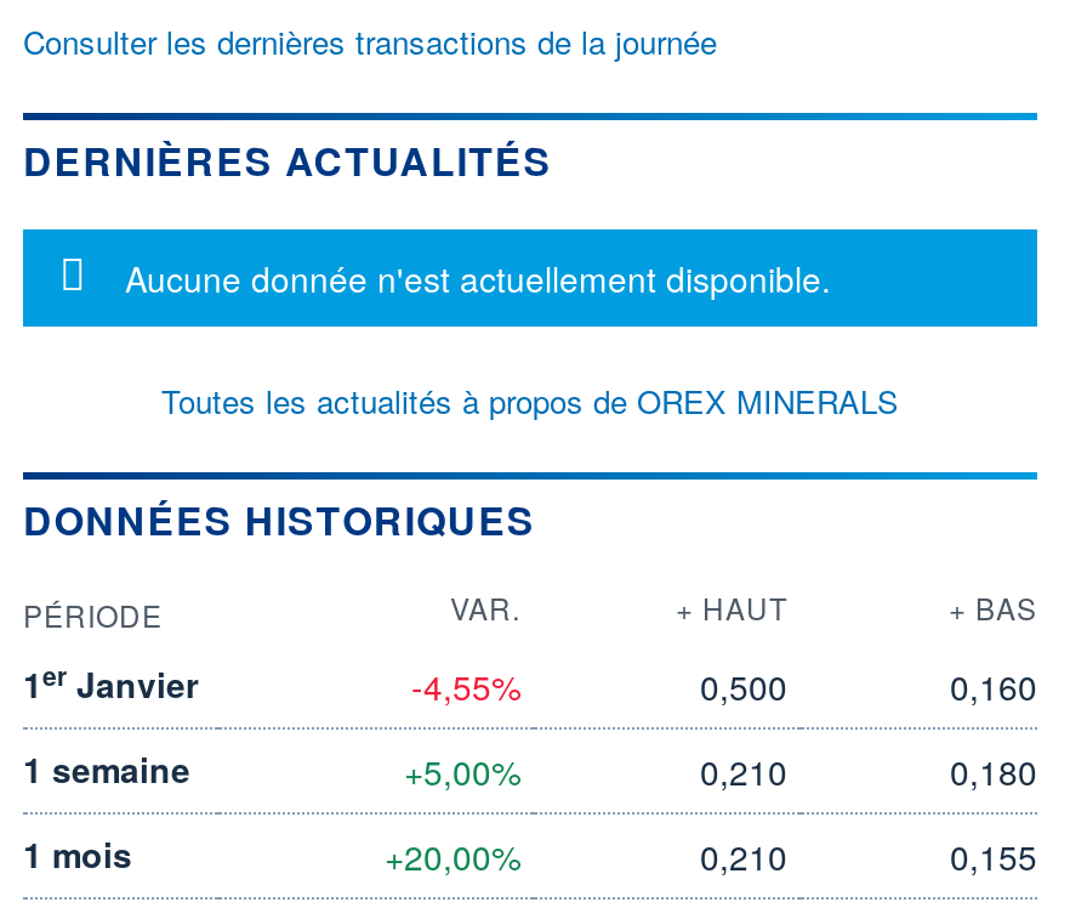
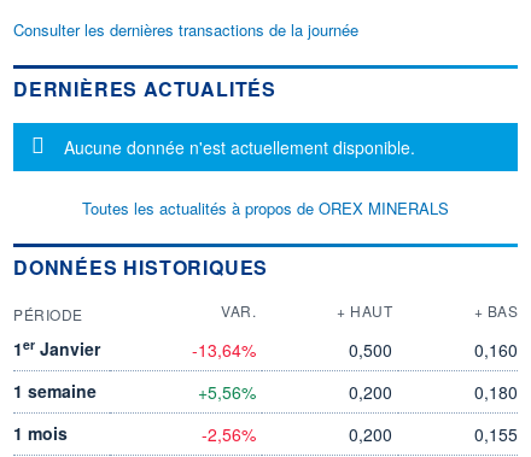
[411,662,520,710] -4,55% -> [192,338,256,362] -13,64%
[404,747,520,795] +5,00% -> [198,380,256,404] +5,56%
[700,747,787,795] 0,210 -> [349,380,392,404] 0,200
[385,832,520,880] +20,00% -> [202,422,256,446] -2,56%
[700,832,787,880] 0,210 -> [349,422,392,446] 0,200

